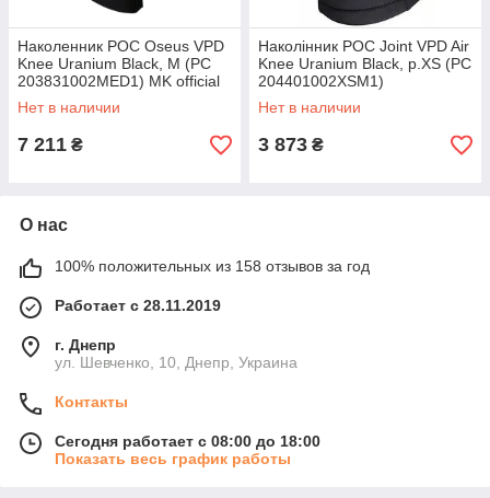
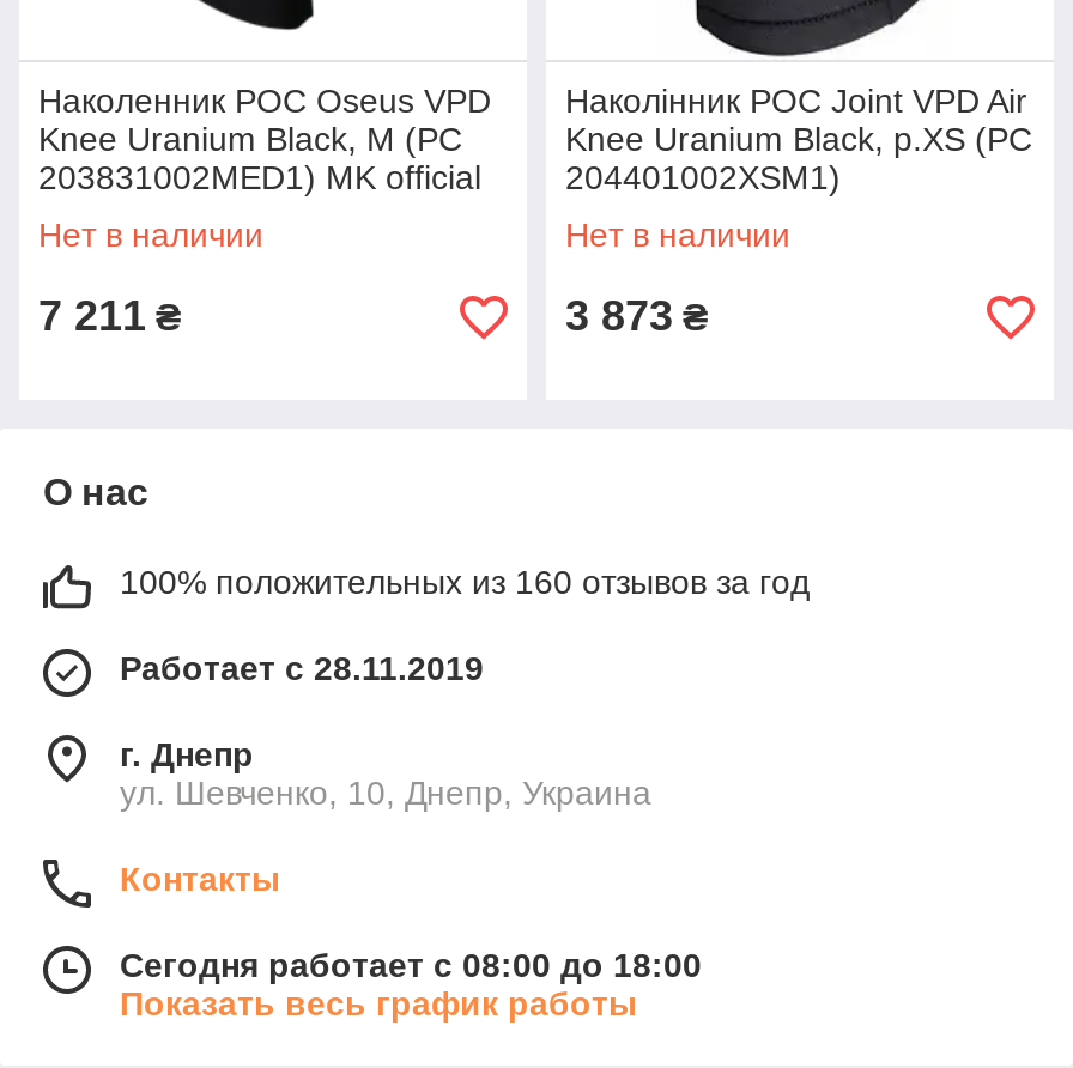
[55,257,370,275] 100% положительных из 158 отзывов за год -> [120,563,810,601] 100% положительных из 160 отзывов за год

